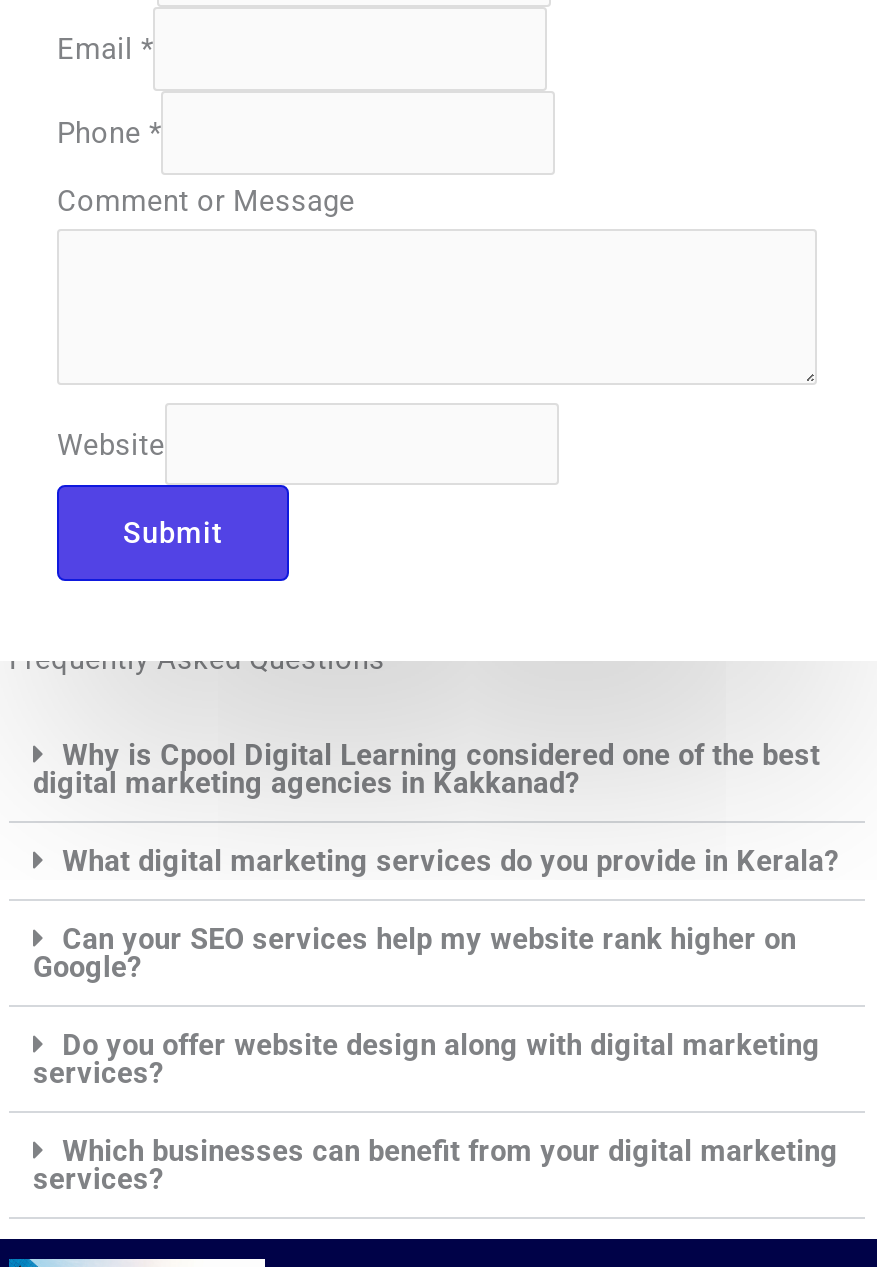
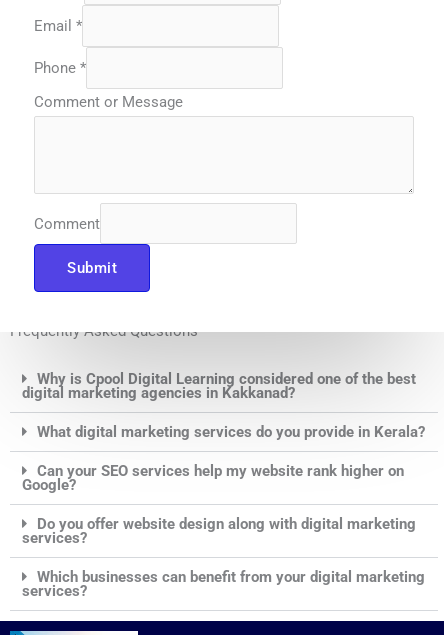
[57,426,165,462] Website -> [34,214,100,232] Comment

